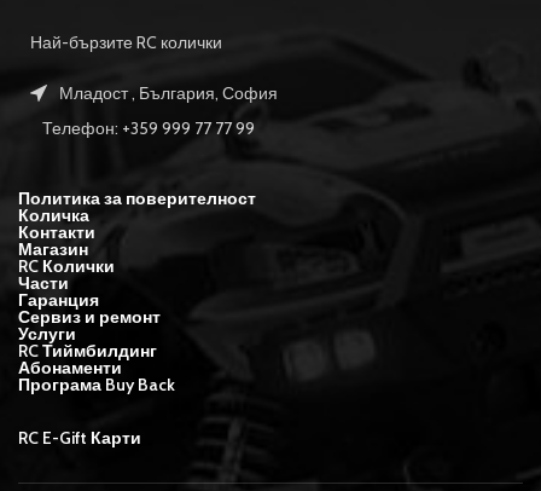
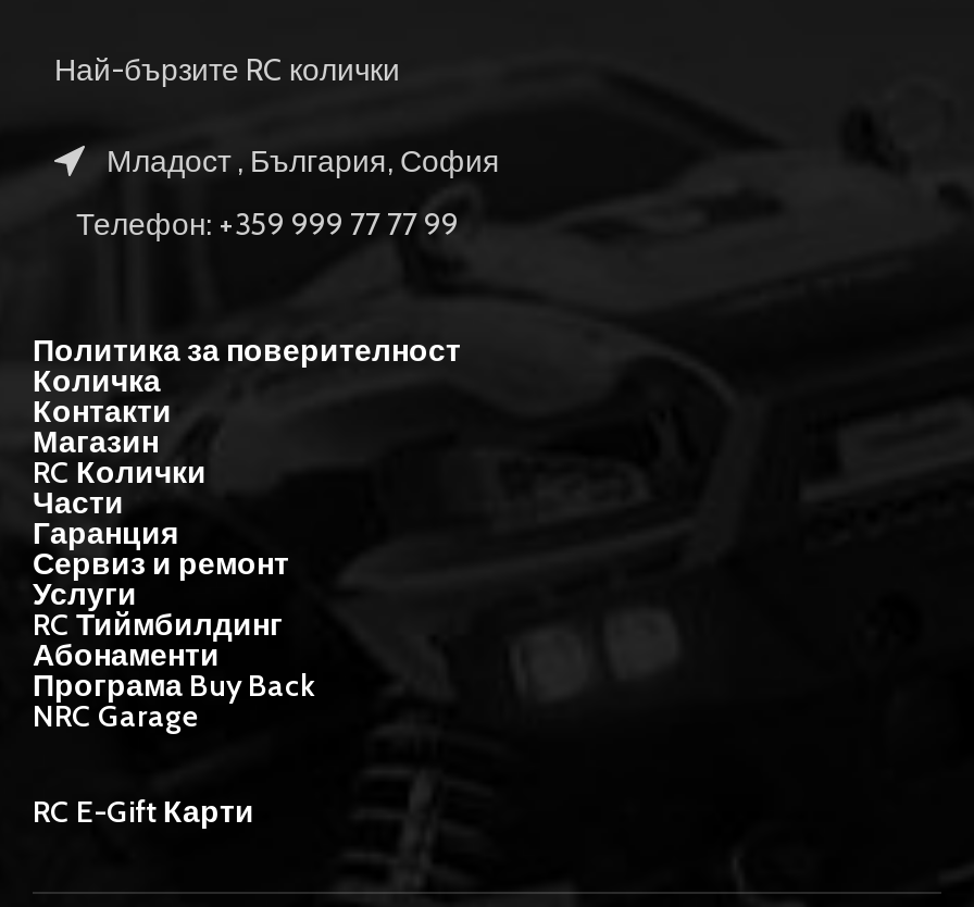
none -> [33,696,200,735] NRC Garage

